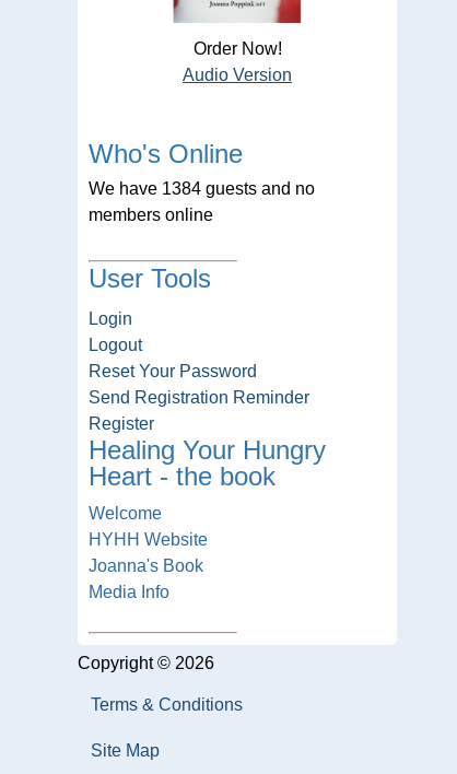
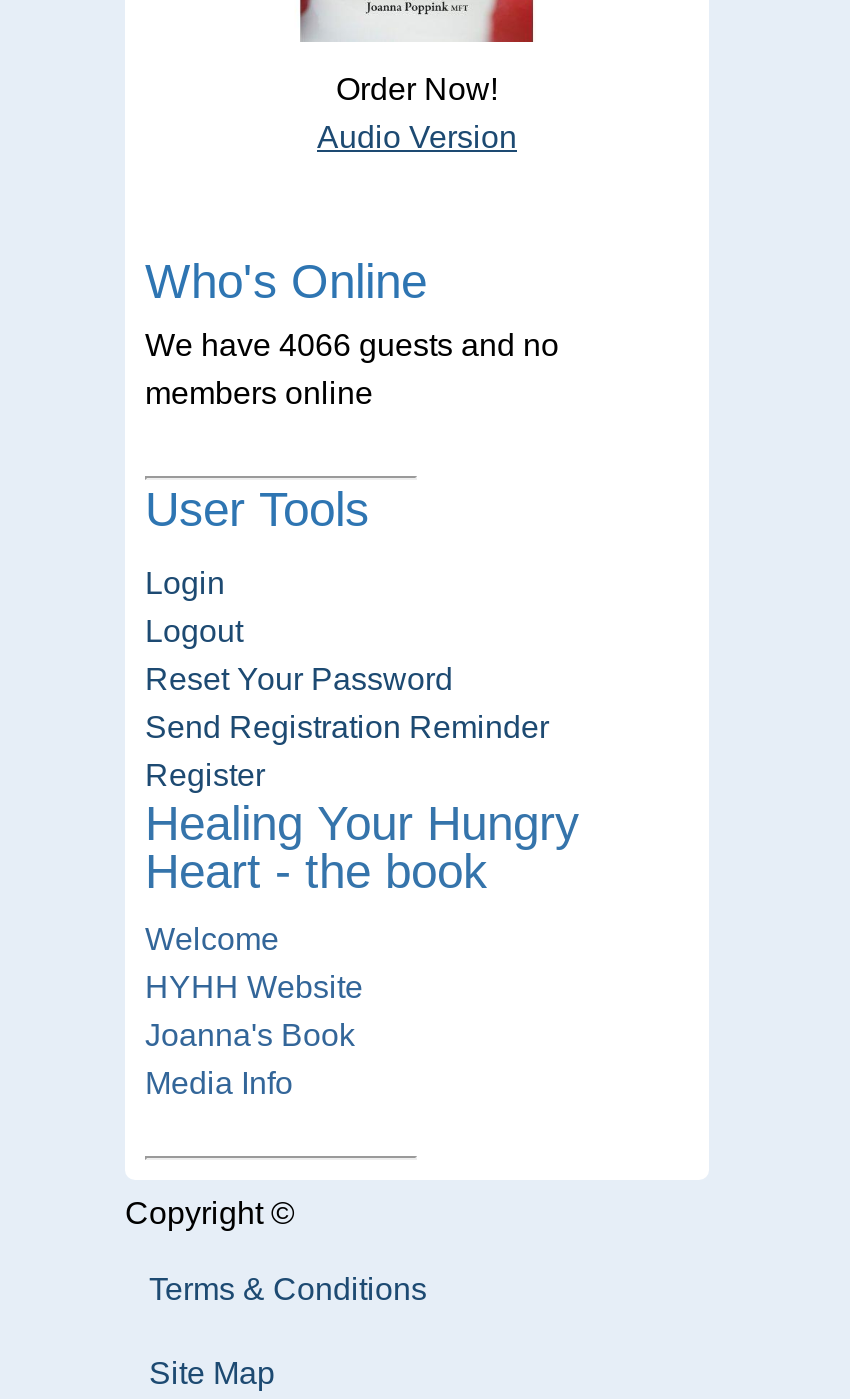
[89,179,315,198] We have 1384 guests and no -> [145,328,559,362] We have 4066 guests and no
[78,654,214,672] Copyright © 2026 -> [125,1196,303,1230] Copyright ©

